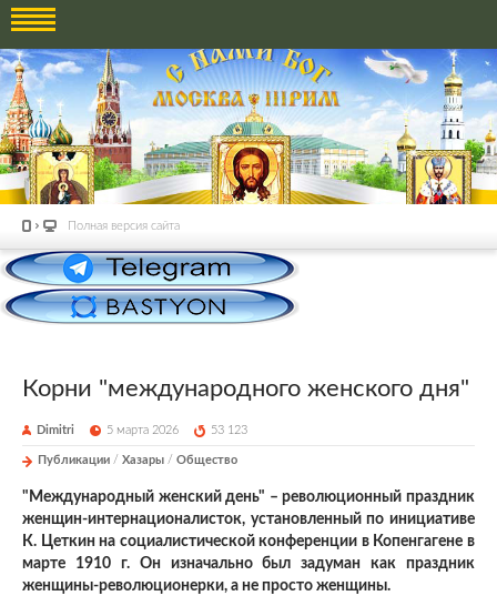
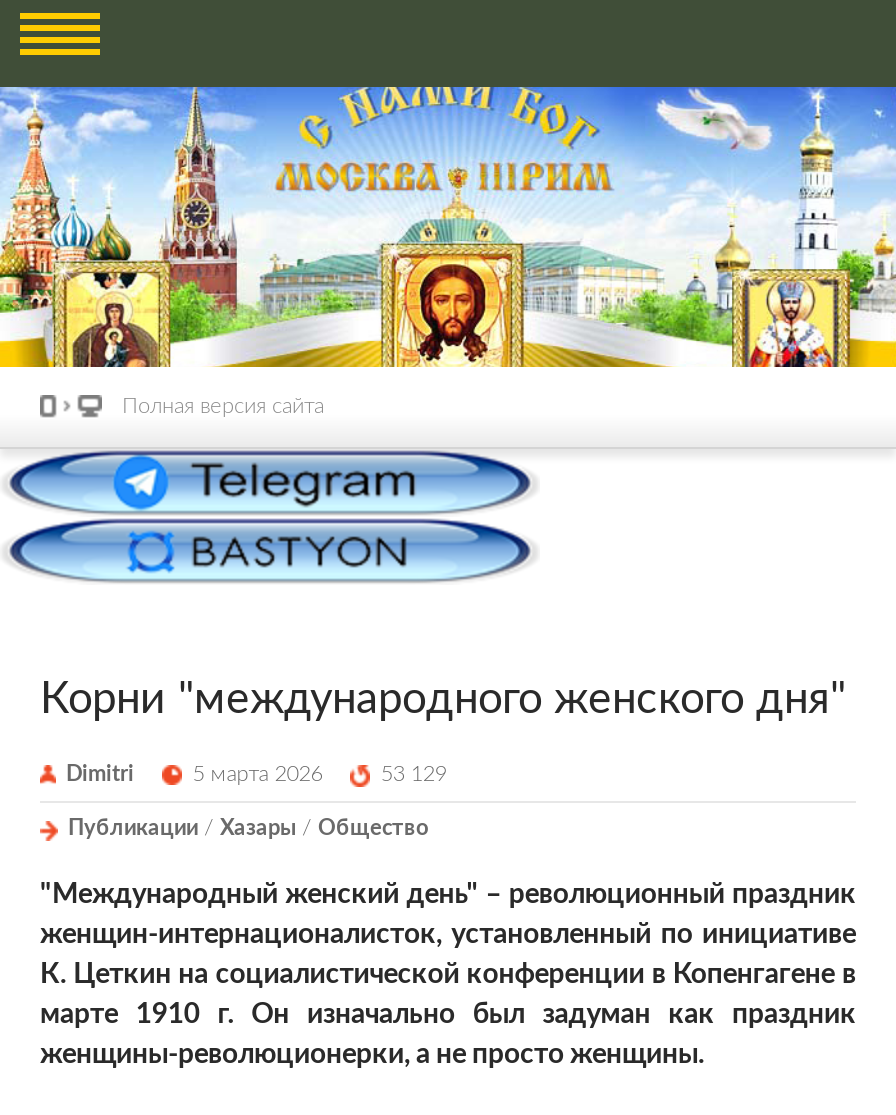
[211,424,248,436] 53 123 -> [381,763,447,785] 53 129

